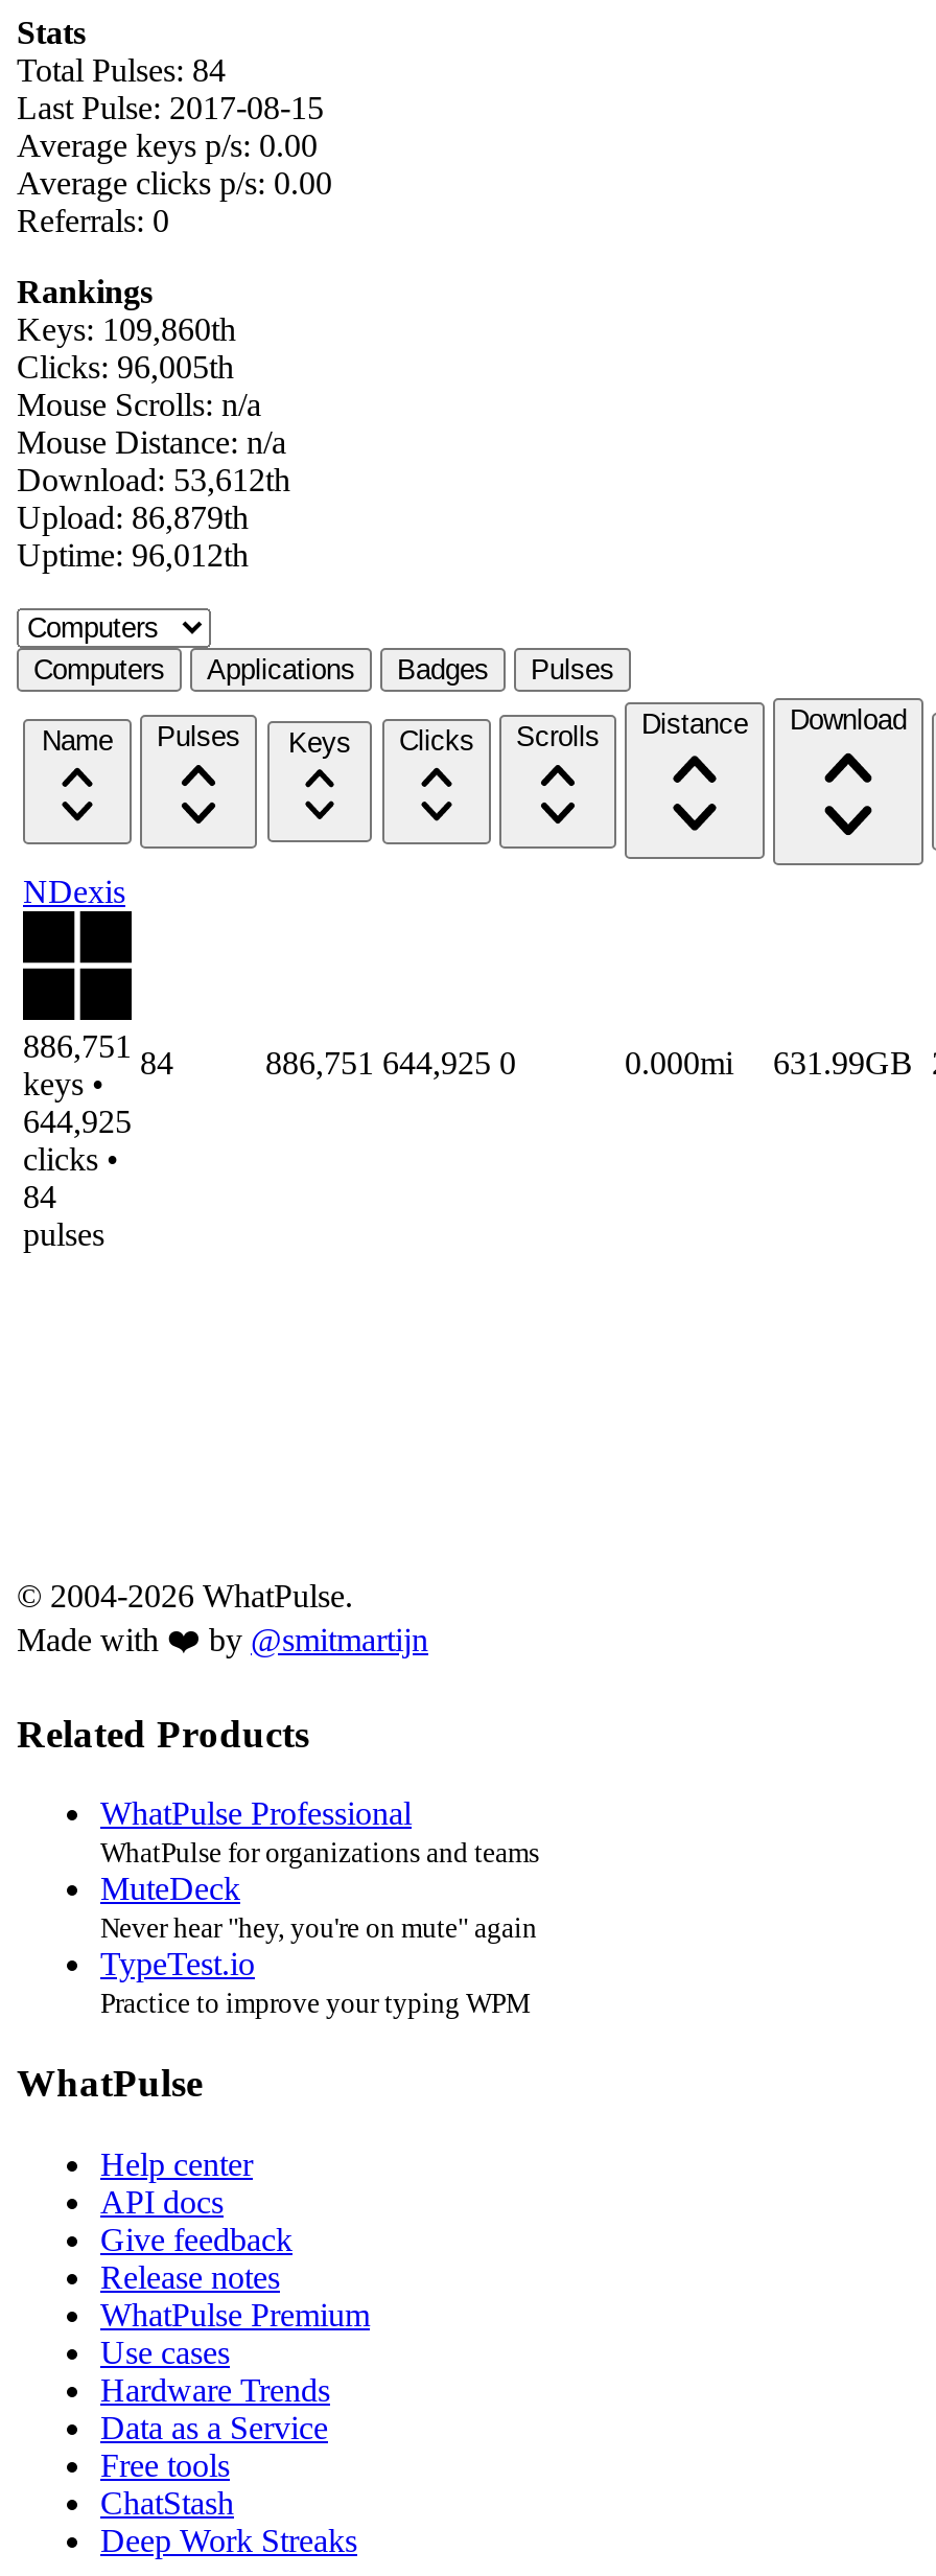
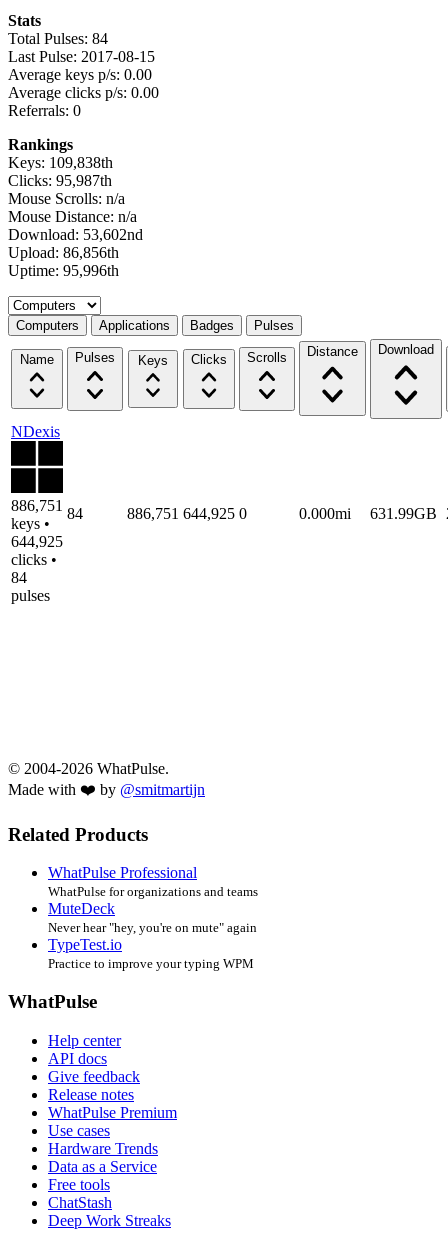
[17,311,236,347] Keys: 109,860th -> [8,154,113,171] Keys: 109,838th
[17,349,234,384] Clicks: 96,005th -> [8,172,112,189] Clicks: 95,987th
[17,462,290,497] Download: 53,612th -> [8,226,143,243] Download: 53,602nd
[17,499,249,535] Upload: 86,879th -> [8,244,119,261] Upload: 86,856th
[17,537,249,572] Uptime: 96,012th -> [8,262,119,279] Uptime: 95,996th

